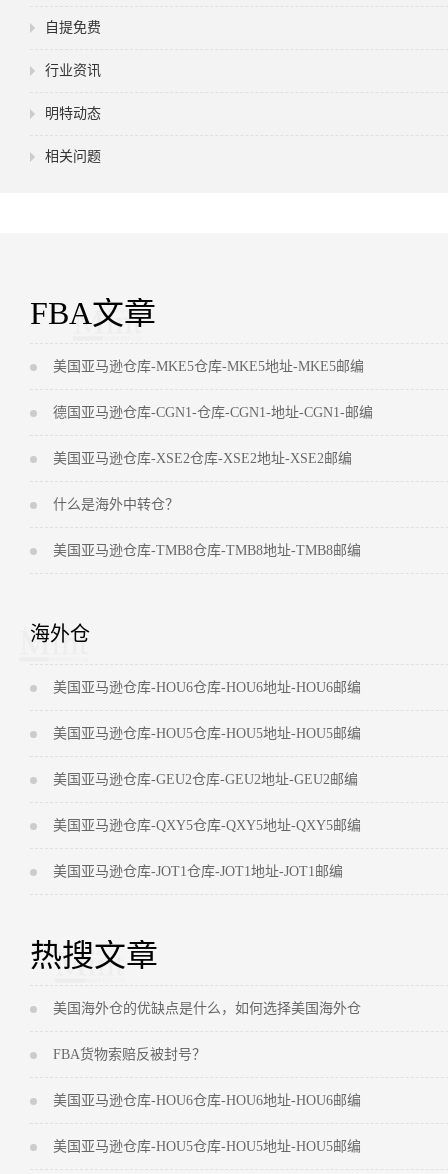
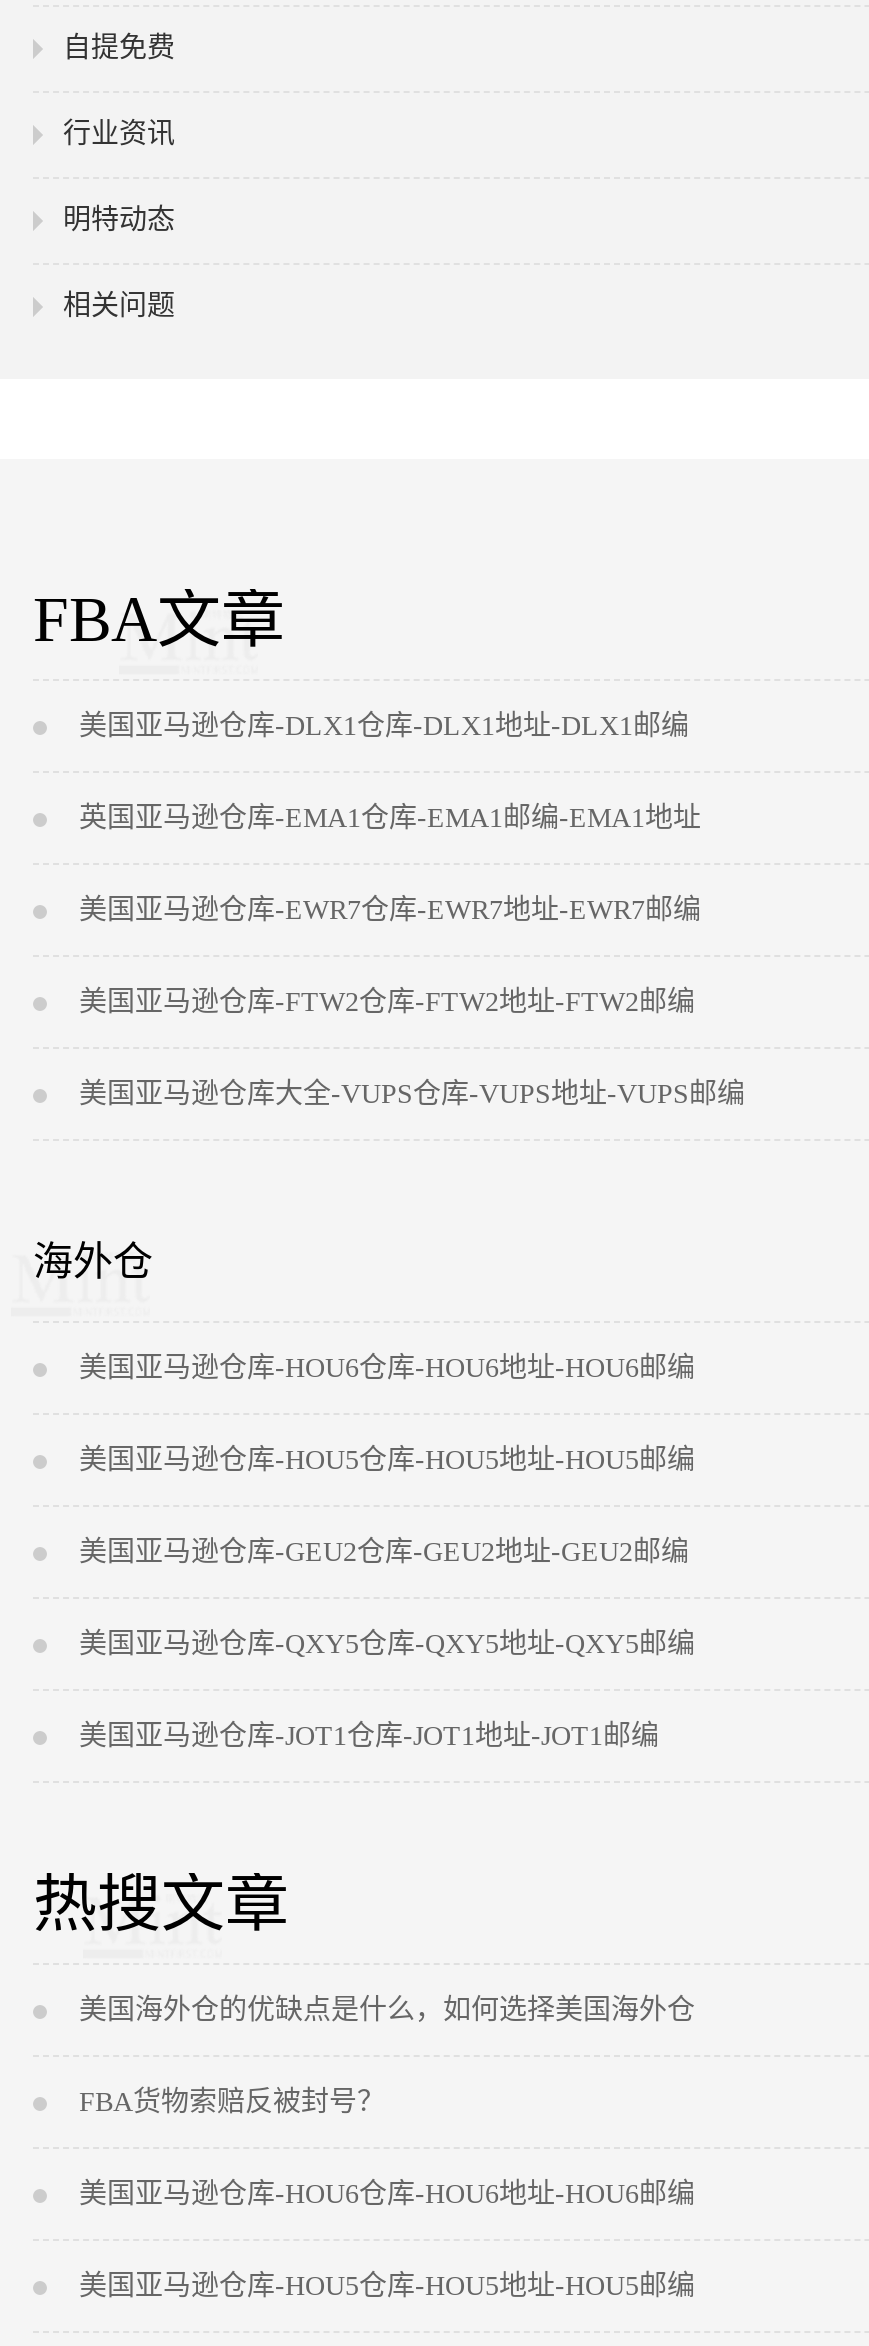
[53,359,364,374] 美国亚马逊仓库-MKE5仓库-MKE5地址-MKE5邮编 -> [79,711,689,741] 美国亚马逊仓库-DLX1仓库-DLX1地址-DLX1邮编
[53,405,373,420] 德国亚马逊仓库-CGN1-仓库-CGN1-地址-CGN1-邮编 -> [79,803,701,833] 英国亚马逊仓库-EMA1仓库-EMA1邮编-EMA1地址
[53,451,352,466] 美国亚马逊仓库-XSE2仓库-XSE2地址-XSE2邮编 -> [79,895,701,925] 美国亚马逊仓库-EWR7仓库-EWR7地址-EWR7邮编
[53,497,179,512] 什么是海外中转仓？ -> [79,987,695,1017] 美国亚马逊仓库-FTW2仓库-FTW2地址-FTW2邮编
[53,543,361,558] 美国亚马逊仓库-TMB8仓库-TMB8地址-TMB8邮编 -> [79,1079,745,1109] 美国亚马逊仓库大全-VUPS仓库-VUPS地址-VUPS邮编

